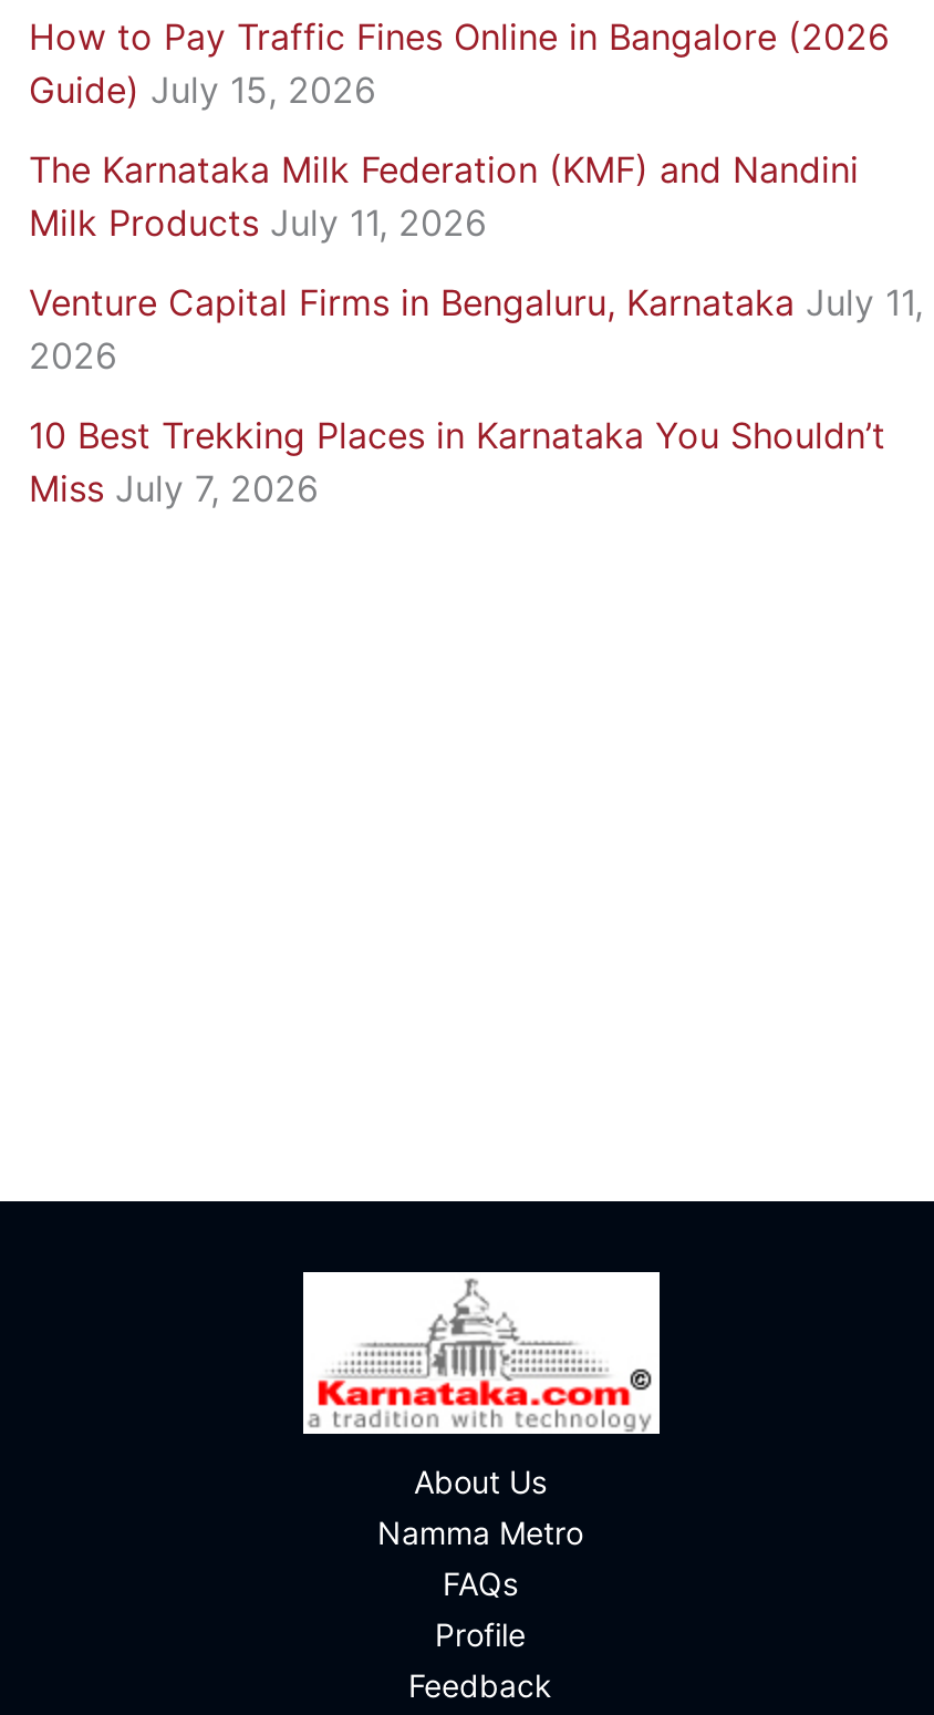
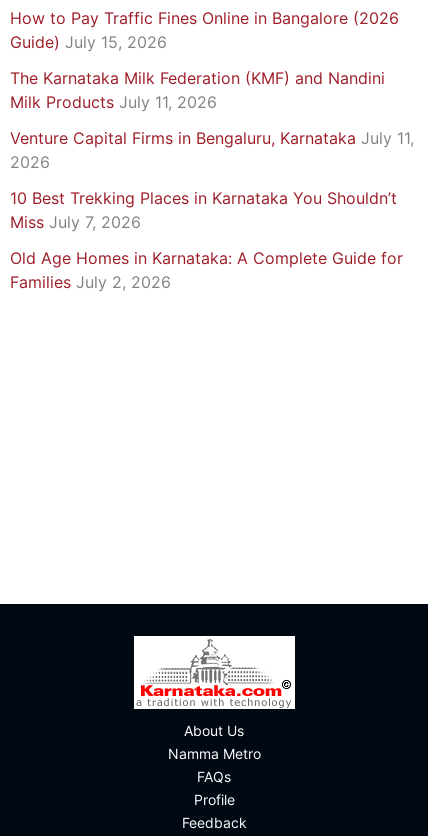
none -> [10,248,403,292] Old Age Homes in Karnataka: A Complete Guide for | Families July 2, 2026

